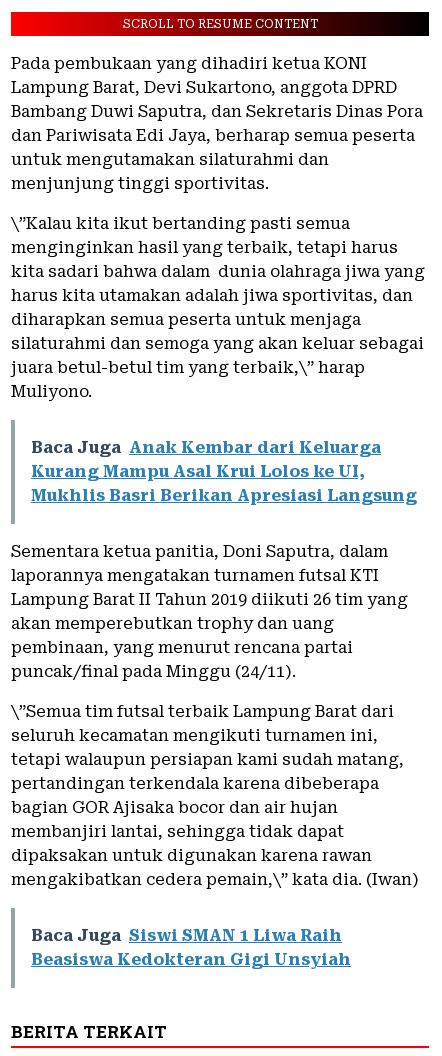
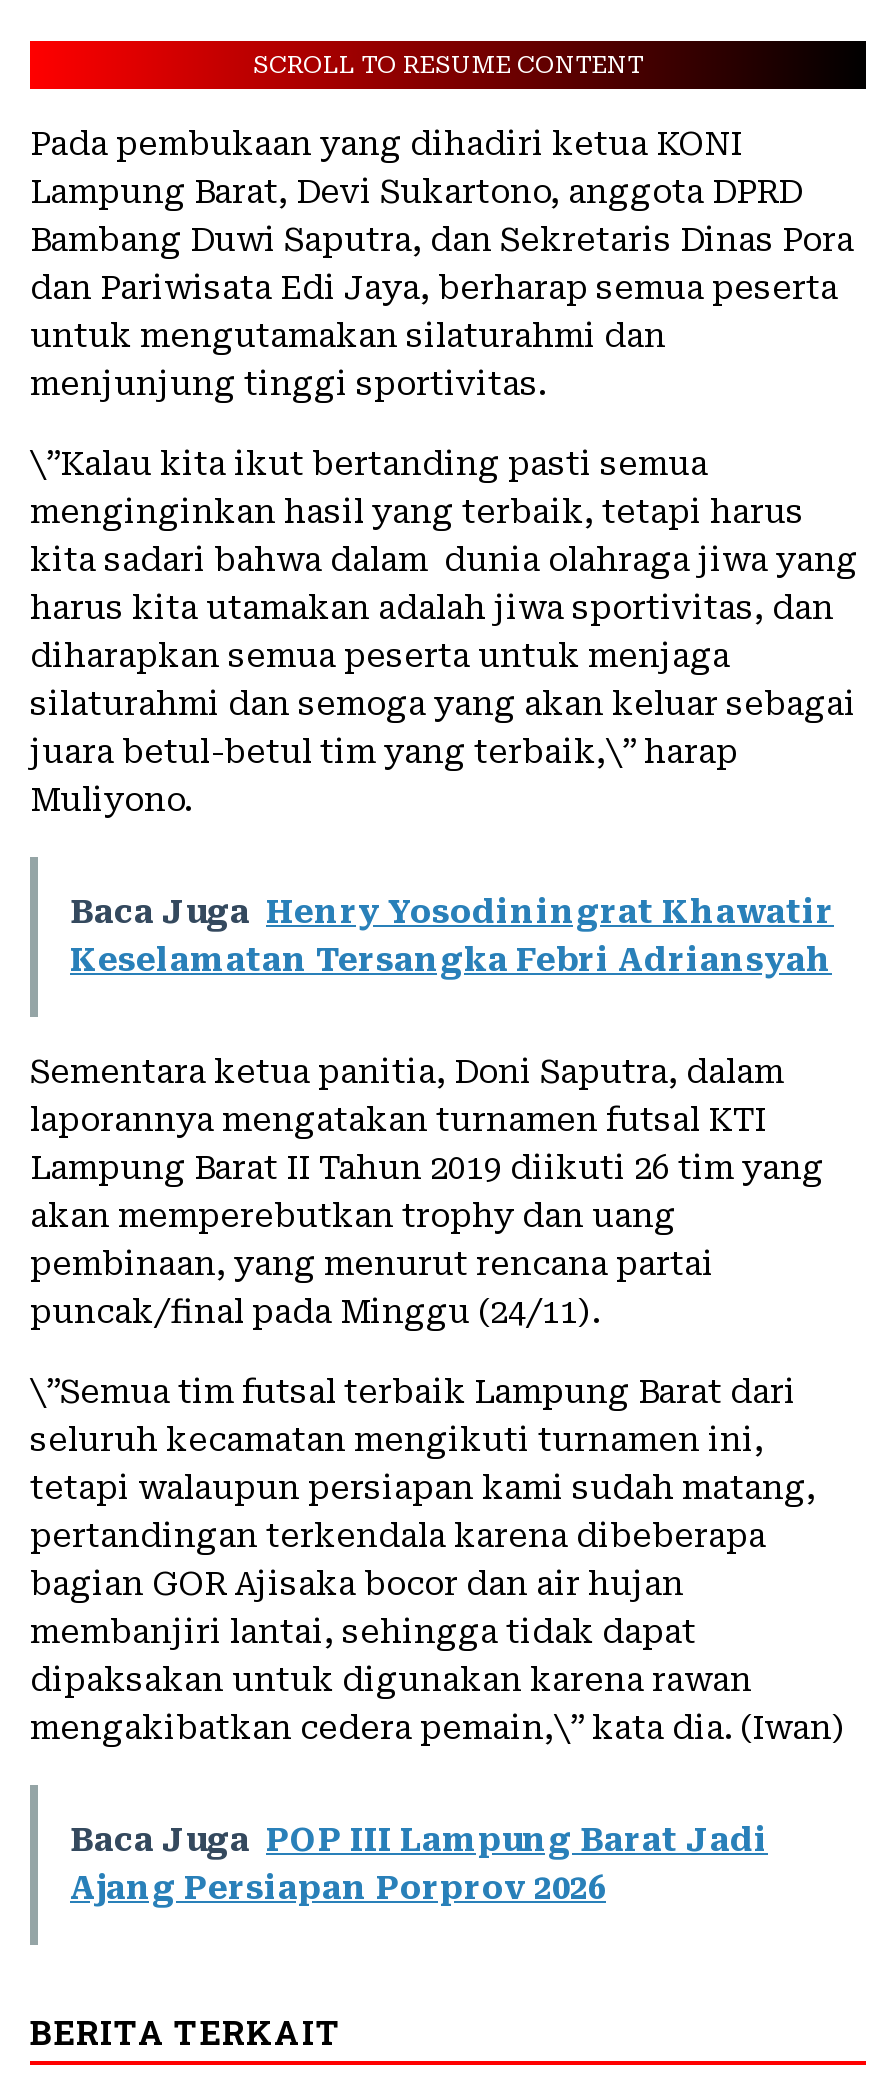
[31,438,417,505] Baca Juga Anak Kembar dari Keluarga | Kurang Mampu Asal Krui Lolos ke UI, | Mukhlis Basri Berikan Apresiasi Langsung -> [70,894,834,980] Baca Juga Henry Yosodiningrat Khawatir | Keselamatan Tersangka Febri Adriansyah
[31,926,351,969] Baca Juga Siswi SMAN 1 Liwa Raih | Beasiswa Kedokteran Gigi Unsyiah -> [70,1822,768,1908] Baca Juga POP III Lampung Barat Jadi | Ajang Persiapan Porprov 2026

